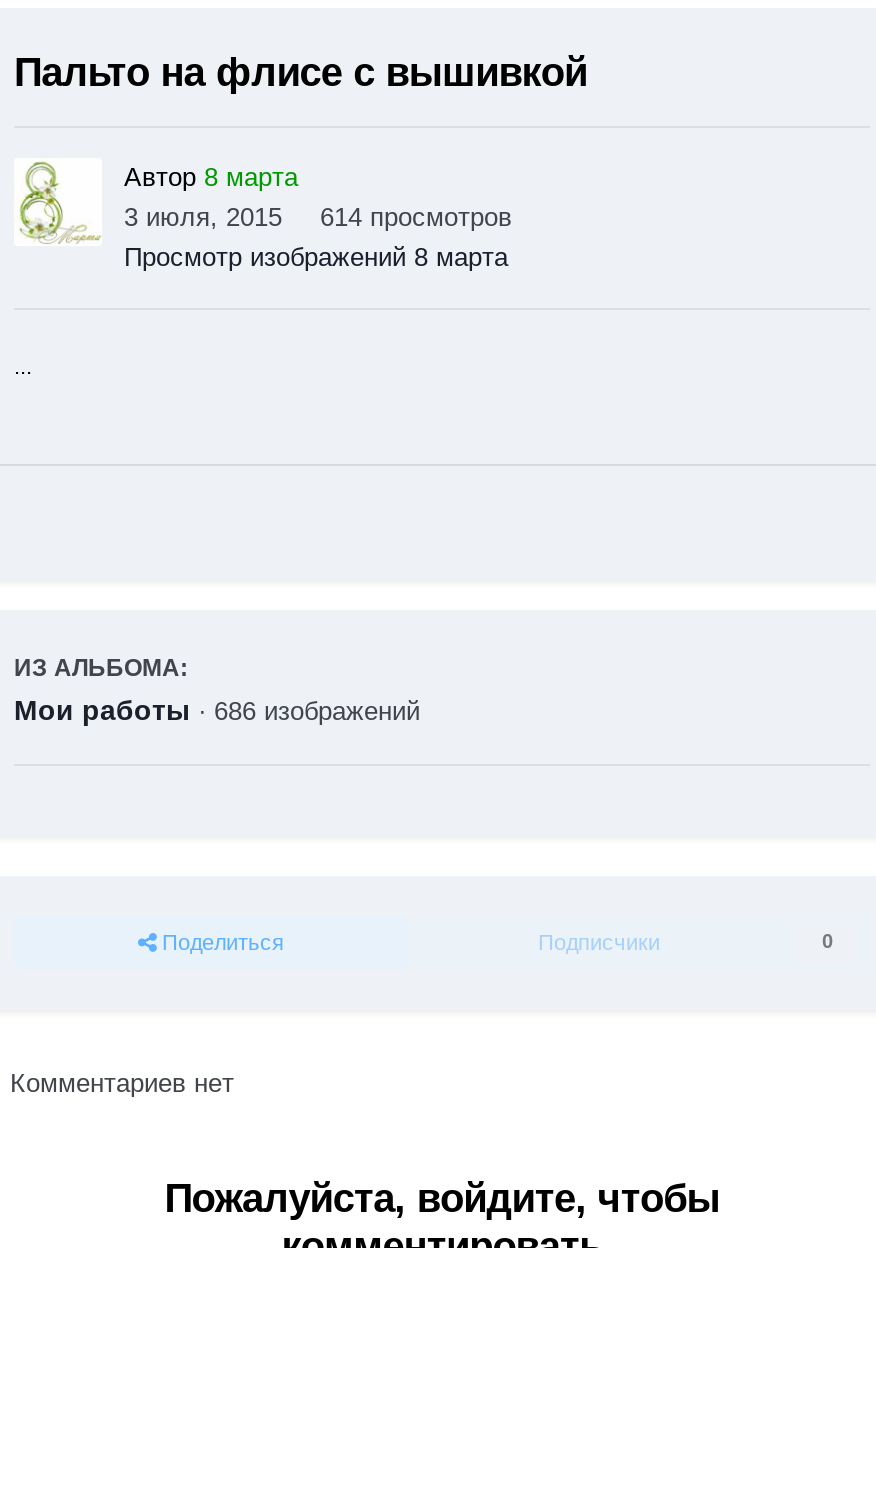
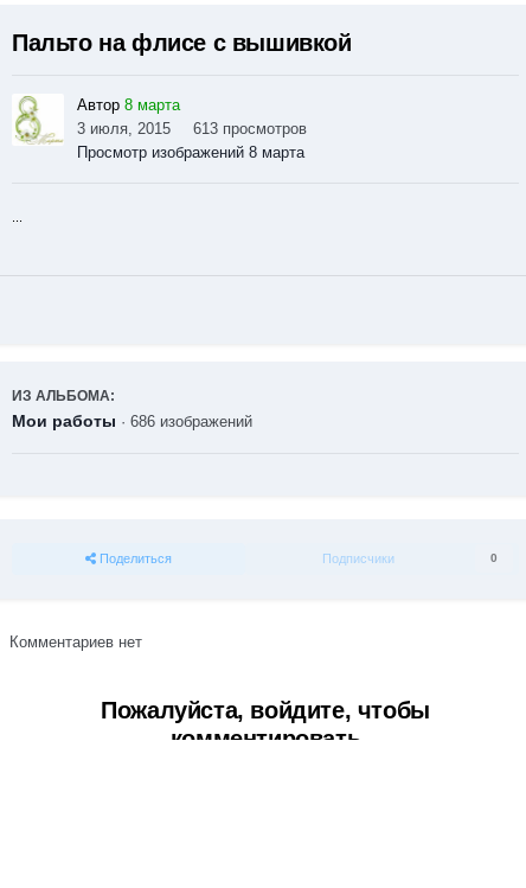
[320,203,512,233] 614 просмотров -> [193,120,307,138] 613 просмотров

